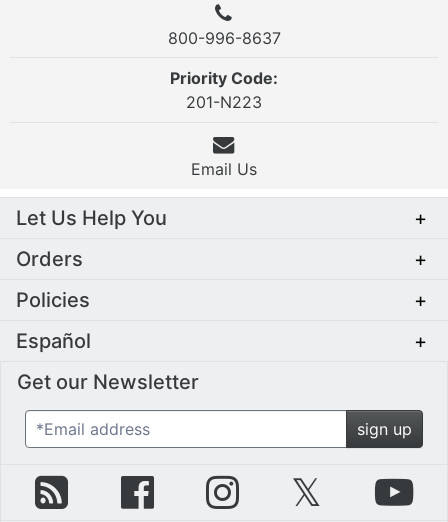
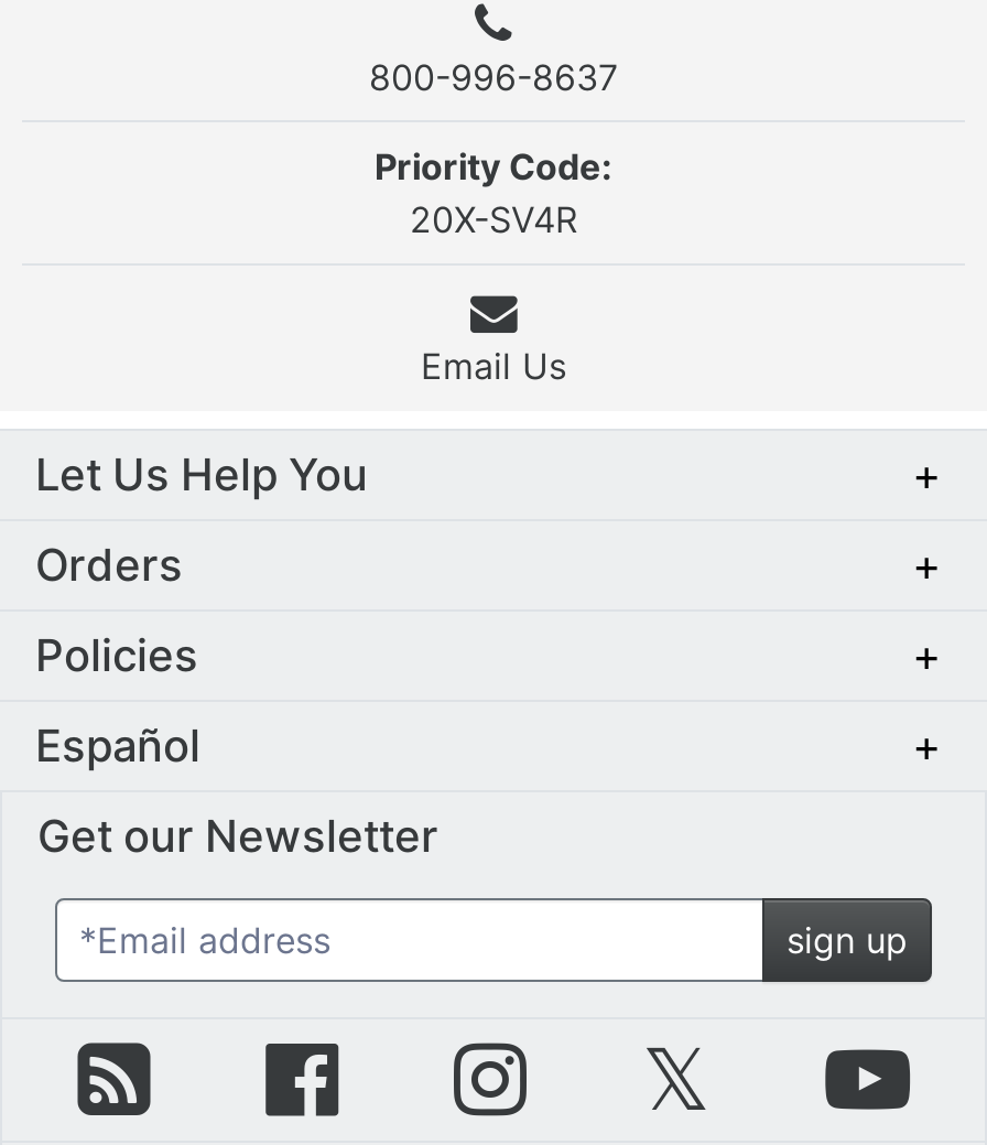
[186,92,262,112] 201-N223 -> [410,198,577,242] 20X-SV4R

